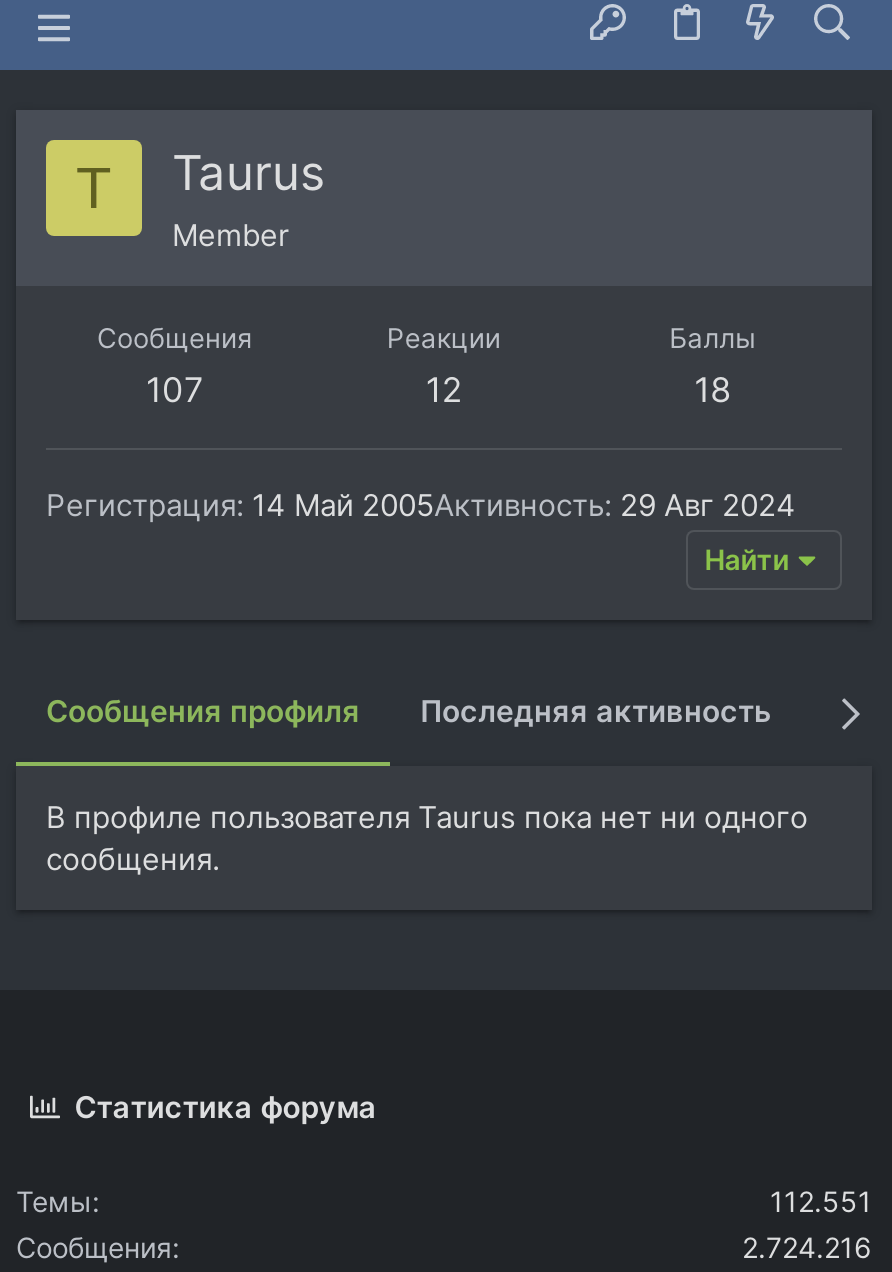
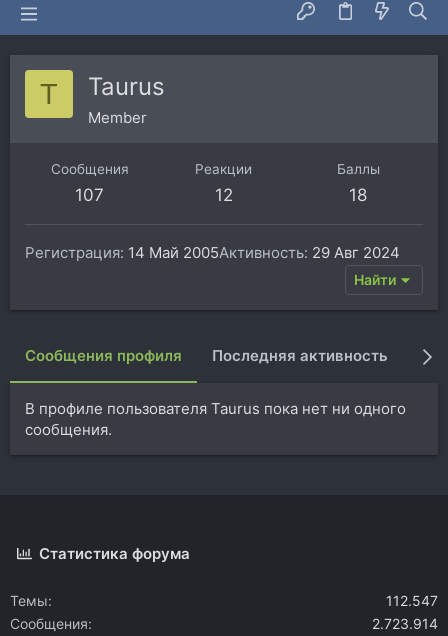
[770,1184,872,1218] 112.551 -> [386,592,438,609] 112.547
[742,1230,872,1264] 2.724.216 -> [372,615,438,632] 2.723.914

